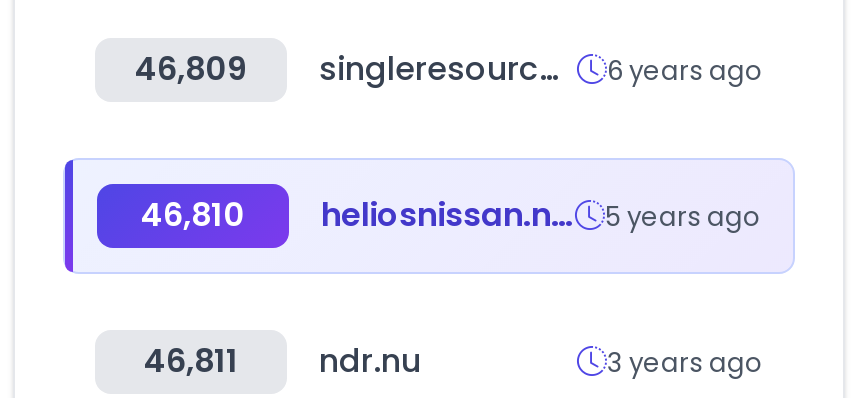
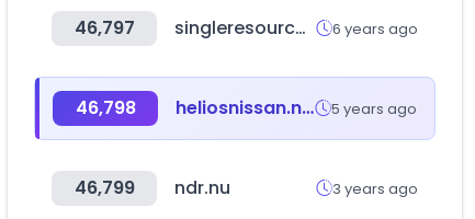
[135,46,247,92] 46,809 -> [74,15,134,41] 46,797
[141,192,245,238] 46,810 -> [75,95,135,120] 46,798
[144,338,421,384] 46,811 ndr.nu -> [74,175,230,200] 46,799 ndr.nu

